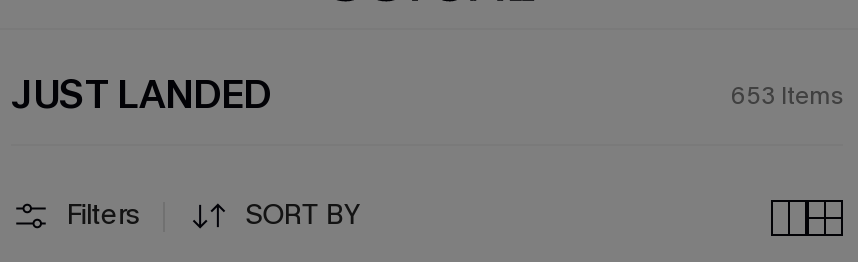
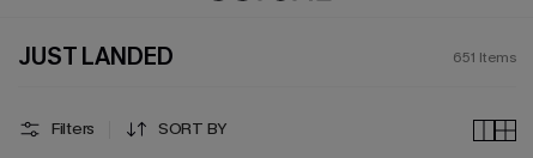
[731,80,843,112] 653 Items -> [453,48,516,67] 651 Items

